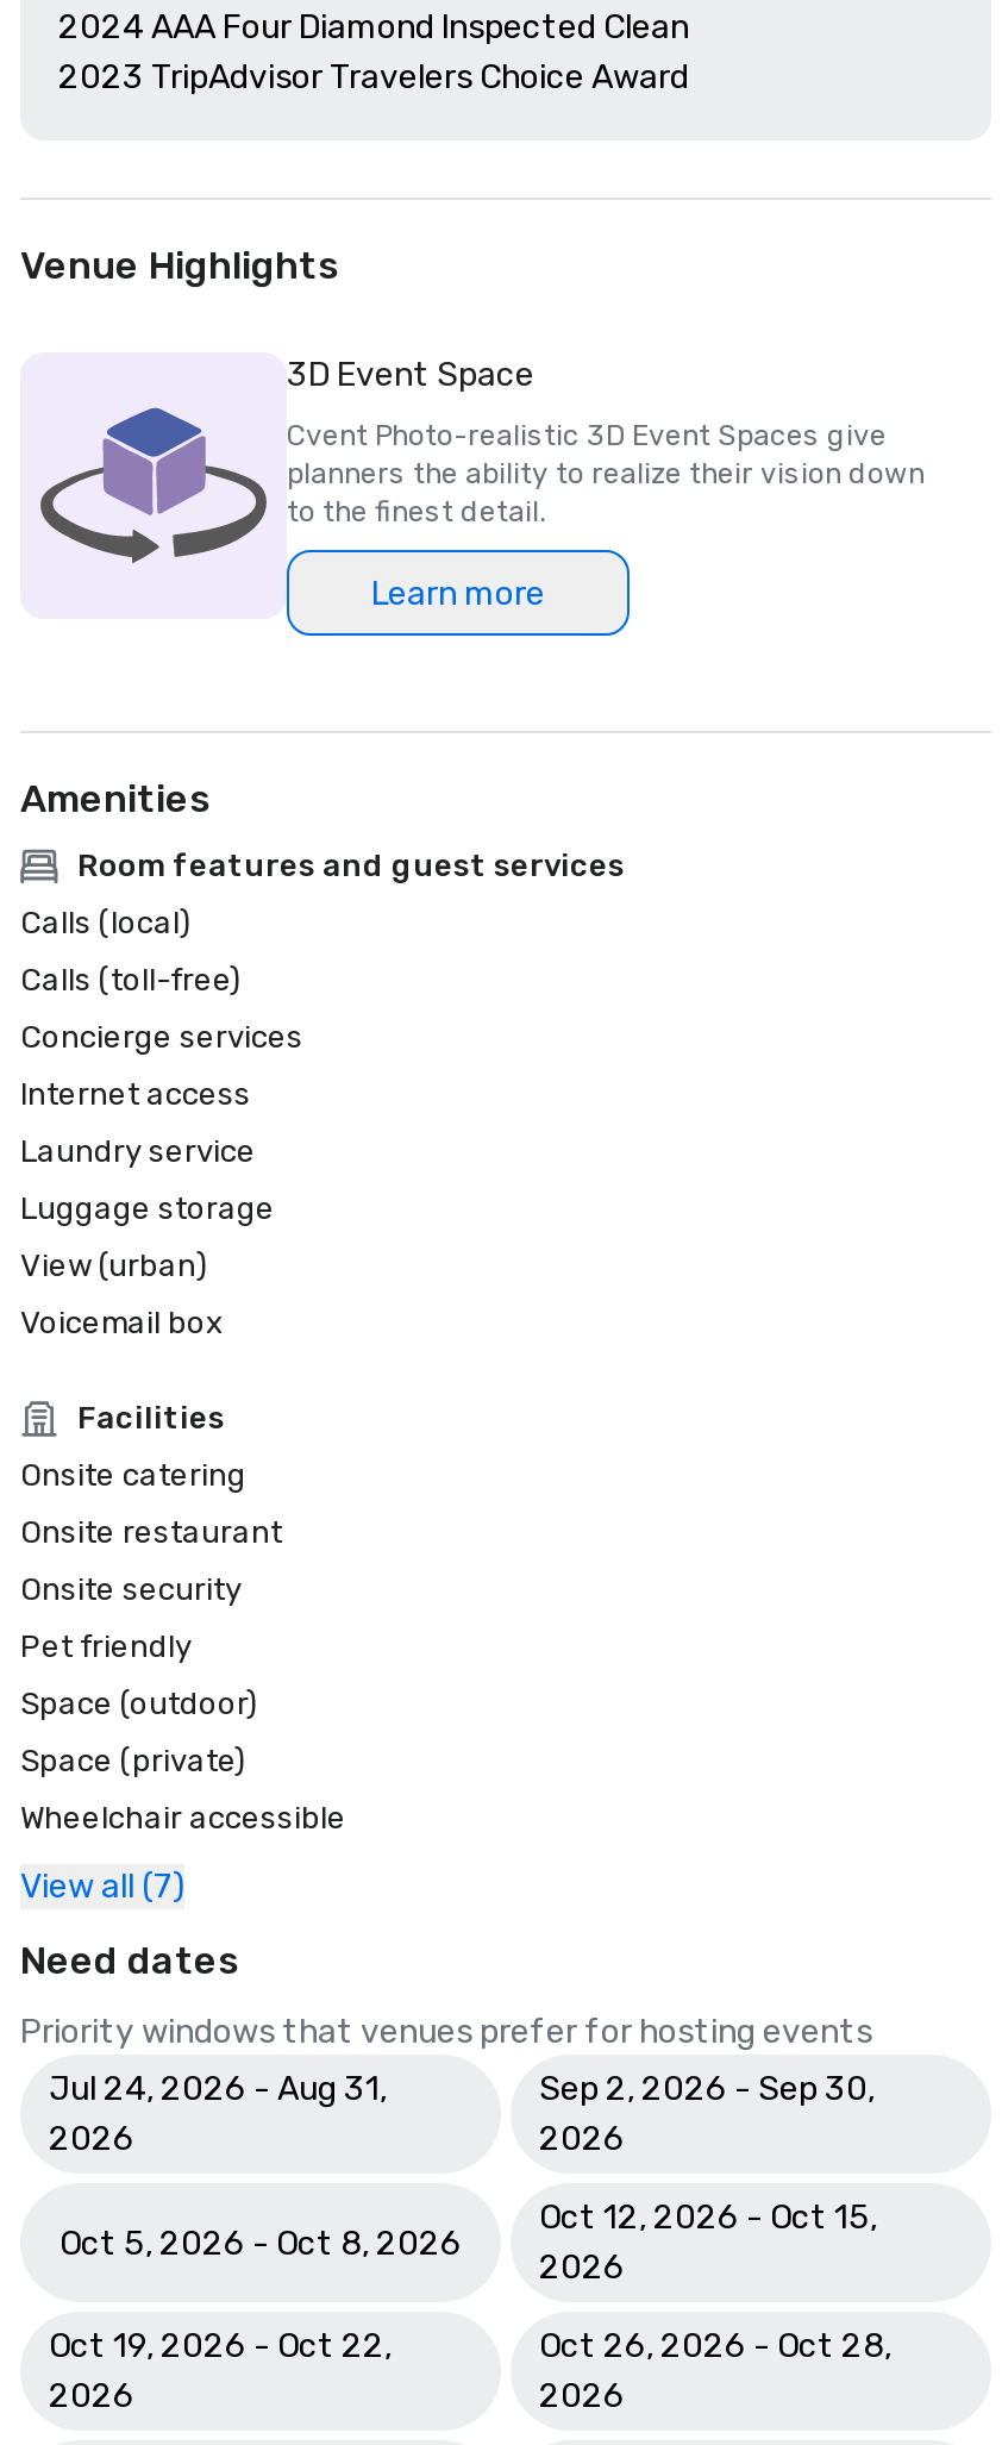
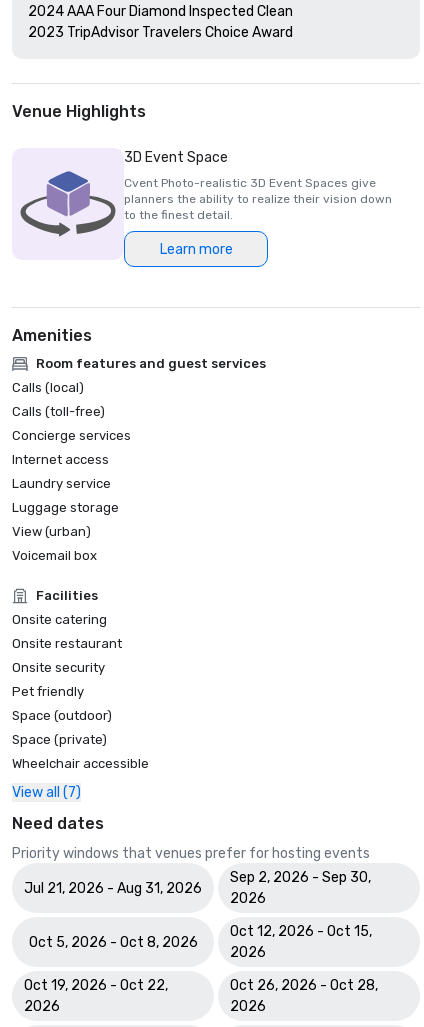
[49,2069,387,2159] Jul 24, 2026 - Aug 31, | 2026 -> [24,879,202,896] Jul 21, 2026 - Aug 31, 2026

